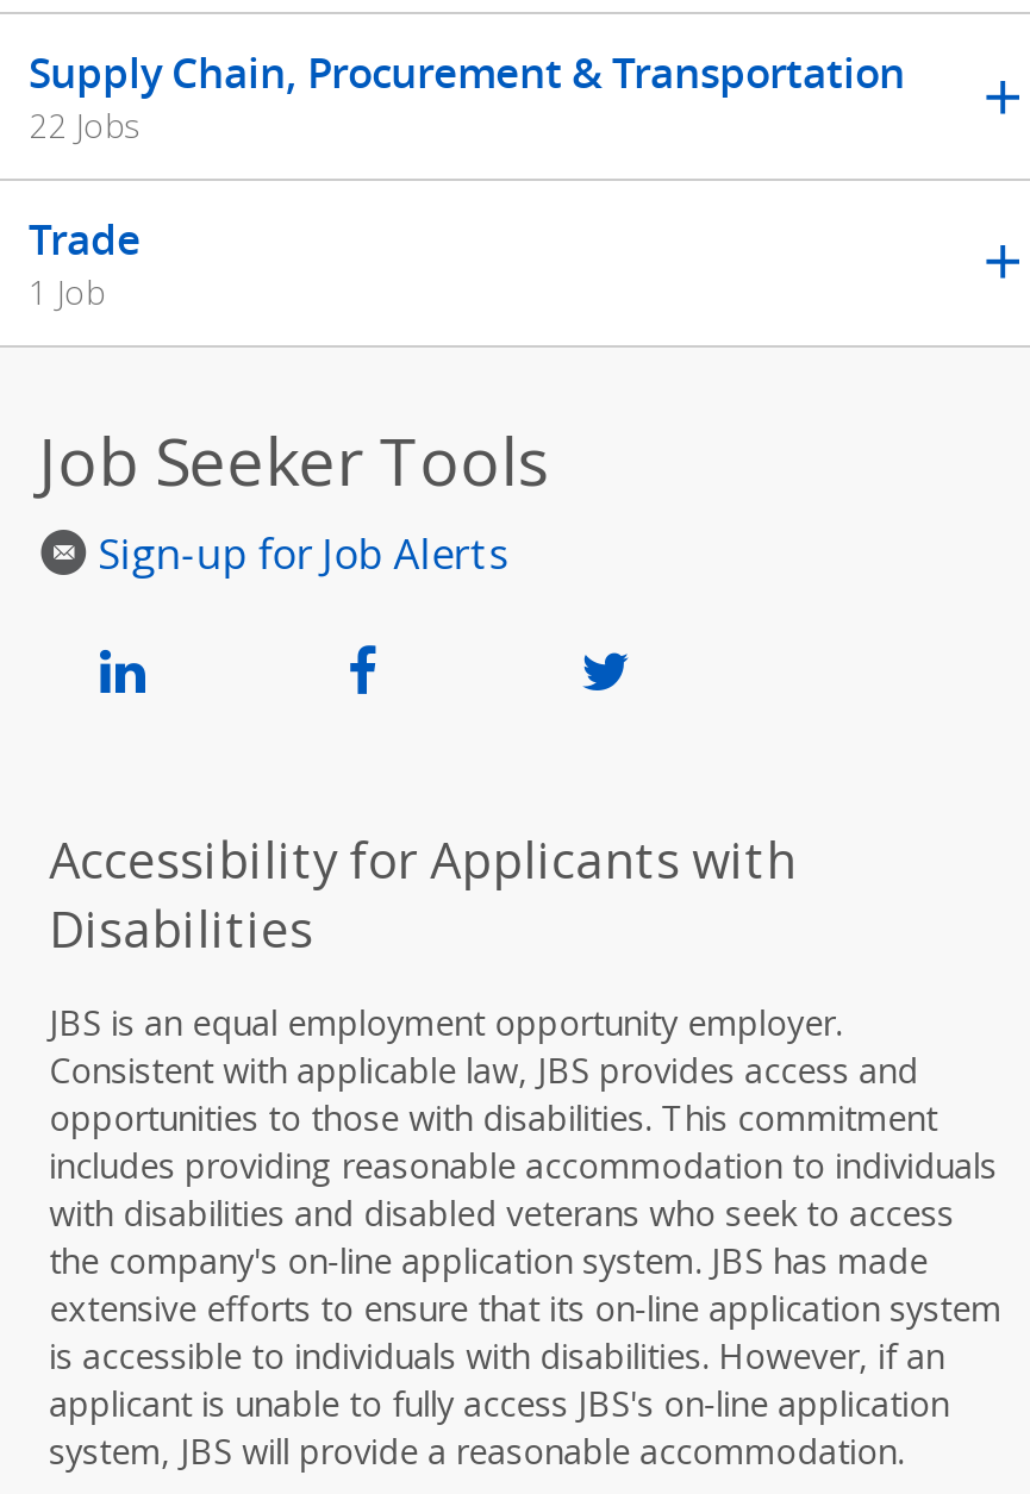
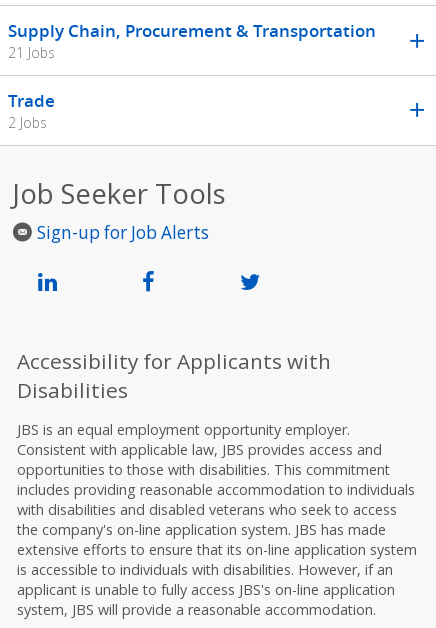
[29,103,141,148] 22 Jobs -> [8,43,55,62] 21 Jobs
[29,269,105,315] 1 Job -> [8,113,47,132] 2 Jobs

